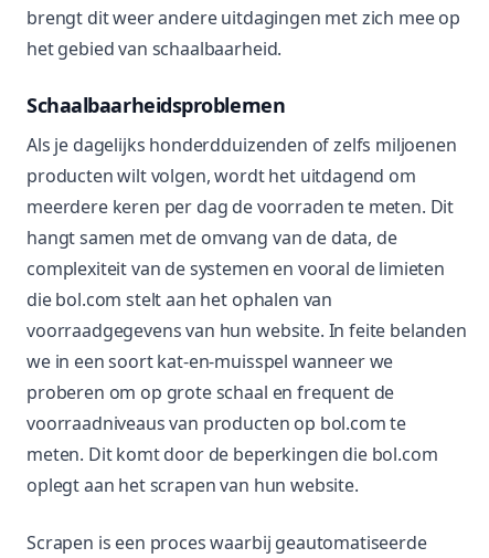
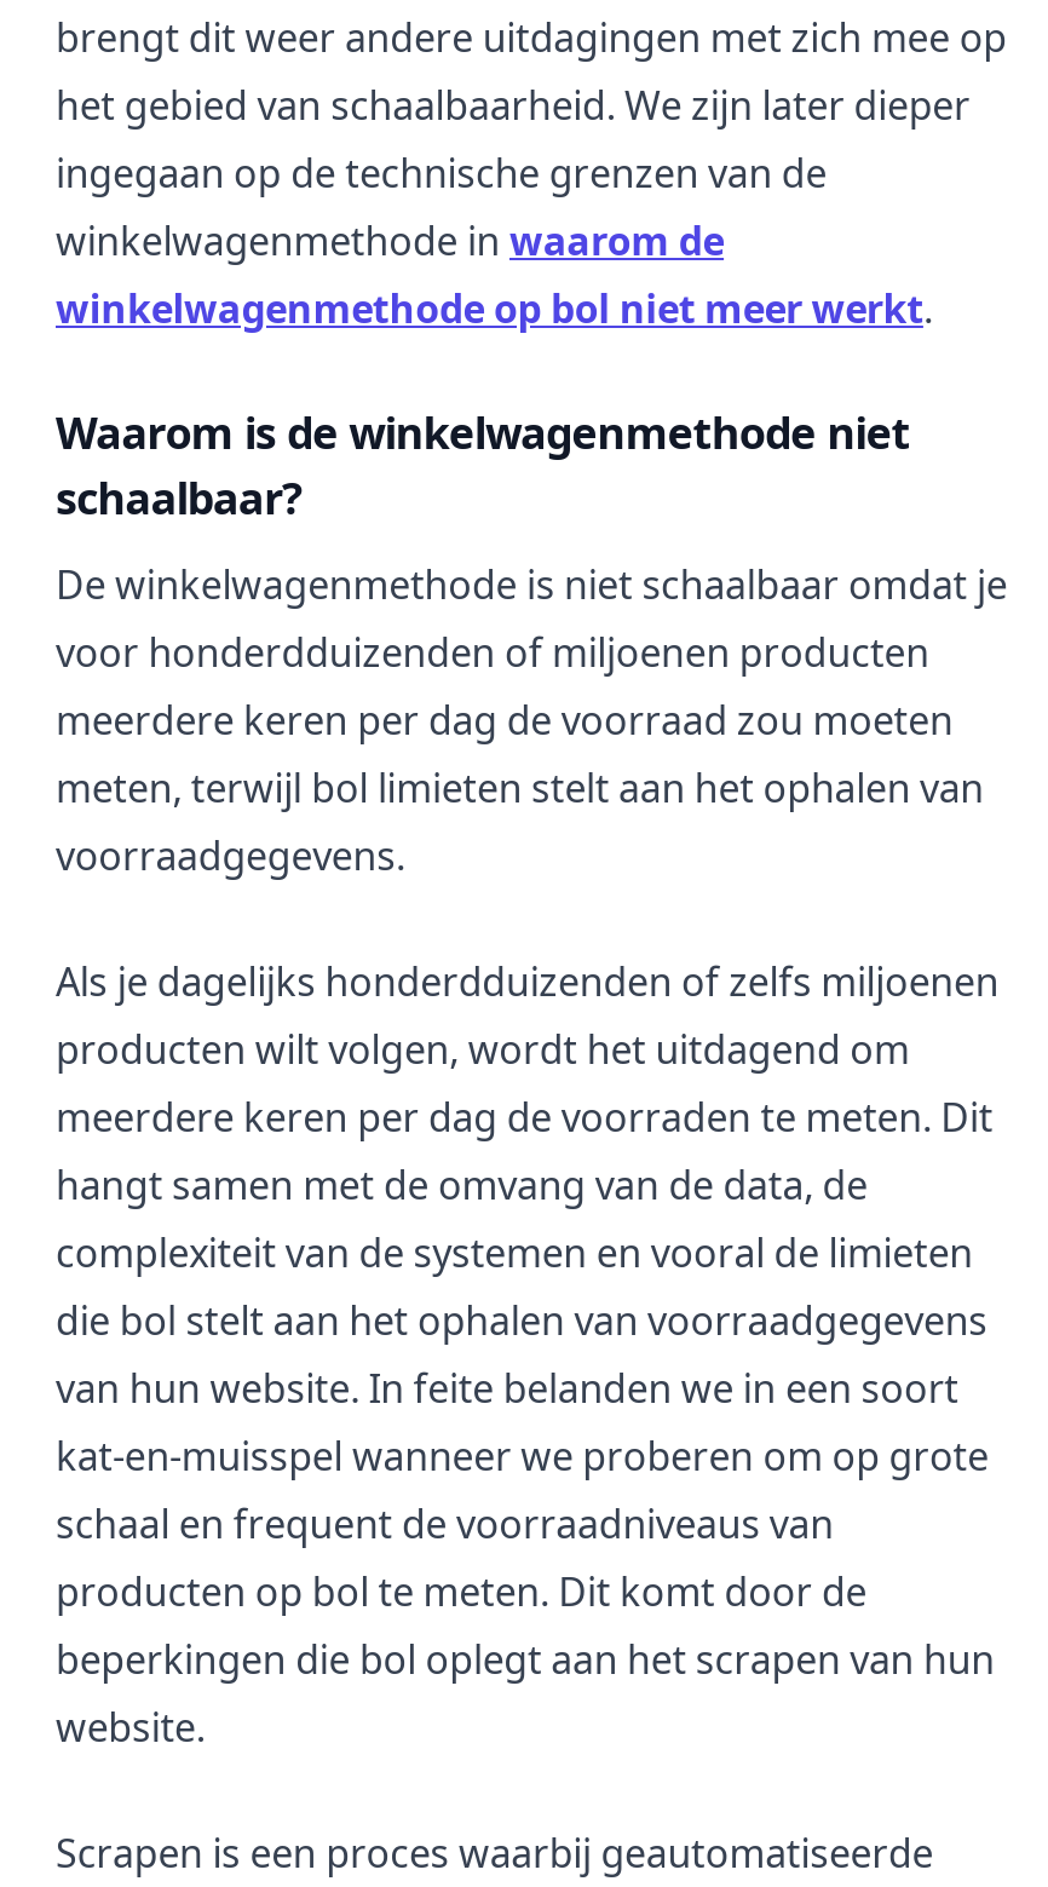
[26,36,285,118] het gebied van schaalbaarheid. | Schaalbaarheidsproblemen -> [56,79,1007,882] het gebied van schaalbaarheid. We zijn later dieper | ingegaan op de technische grenzen van de | winkelwagenmethode in waarom de | winkelwagenmethode op bol niet meer werkt. | Waarom is de winkelwagenmethode niet | schaalbaar? | De winkelwagenmethode is niet schaalbaar omdat je | voor honderdduizenden of miljoenen producten | meerdere keren per dag de voorraad zou moeten | meten, terwijl bol limieten stelt aan het ophalen van | voorraadgegevens.
[26,287,467,497] die bol.com stelt aan het ophalen van | voorraadgegevens van hun website. In feite belanden | we in een soort kat-en-muisspel wanneer we | proberen om op grote schaal en frequent de | voorraadniveaus van producten op bol.com te | meten. Dit komt door de beperkingen die bol.com | oplegt aan het scrapen van hun website. -> [56,1294,995,1754] die bol stelt aan het ophalen van voorraadgegevens | van hun website. In feite belanden we in een soort | kat-en-muisspel wanneer we proberen om op grote | schaal en frequent de voorraadniveaus van | producten op bol te meten. Dit komt door de | beperkingen die bol oplegt aan het scrapen van hun | website.

